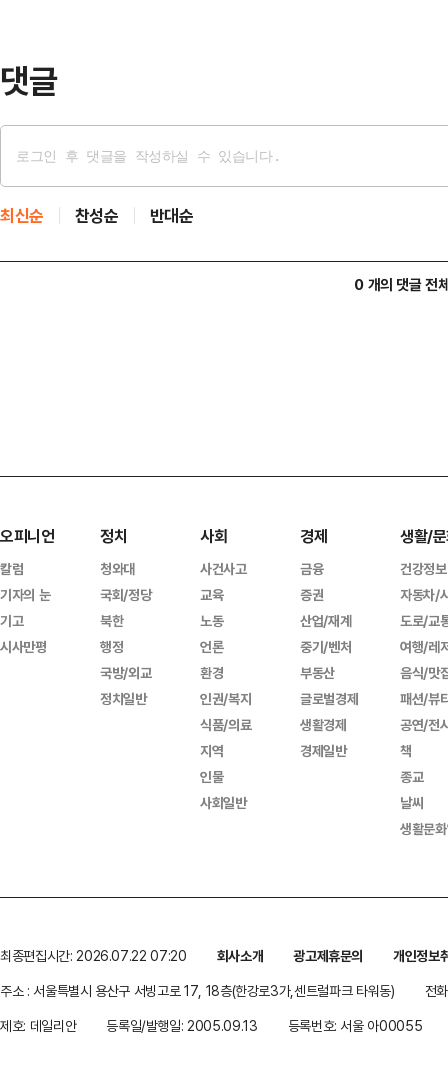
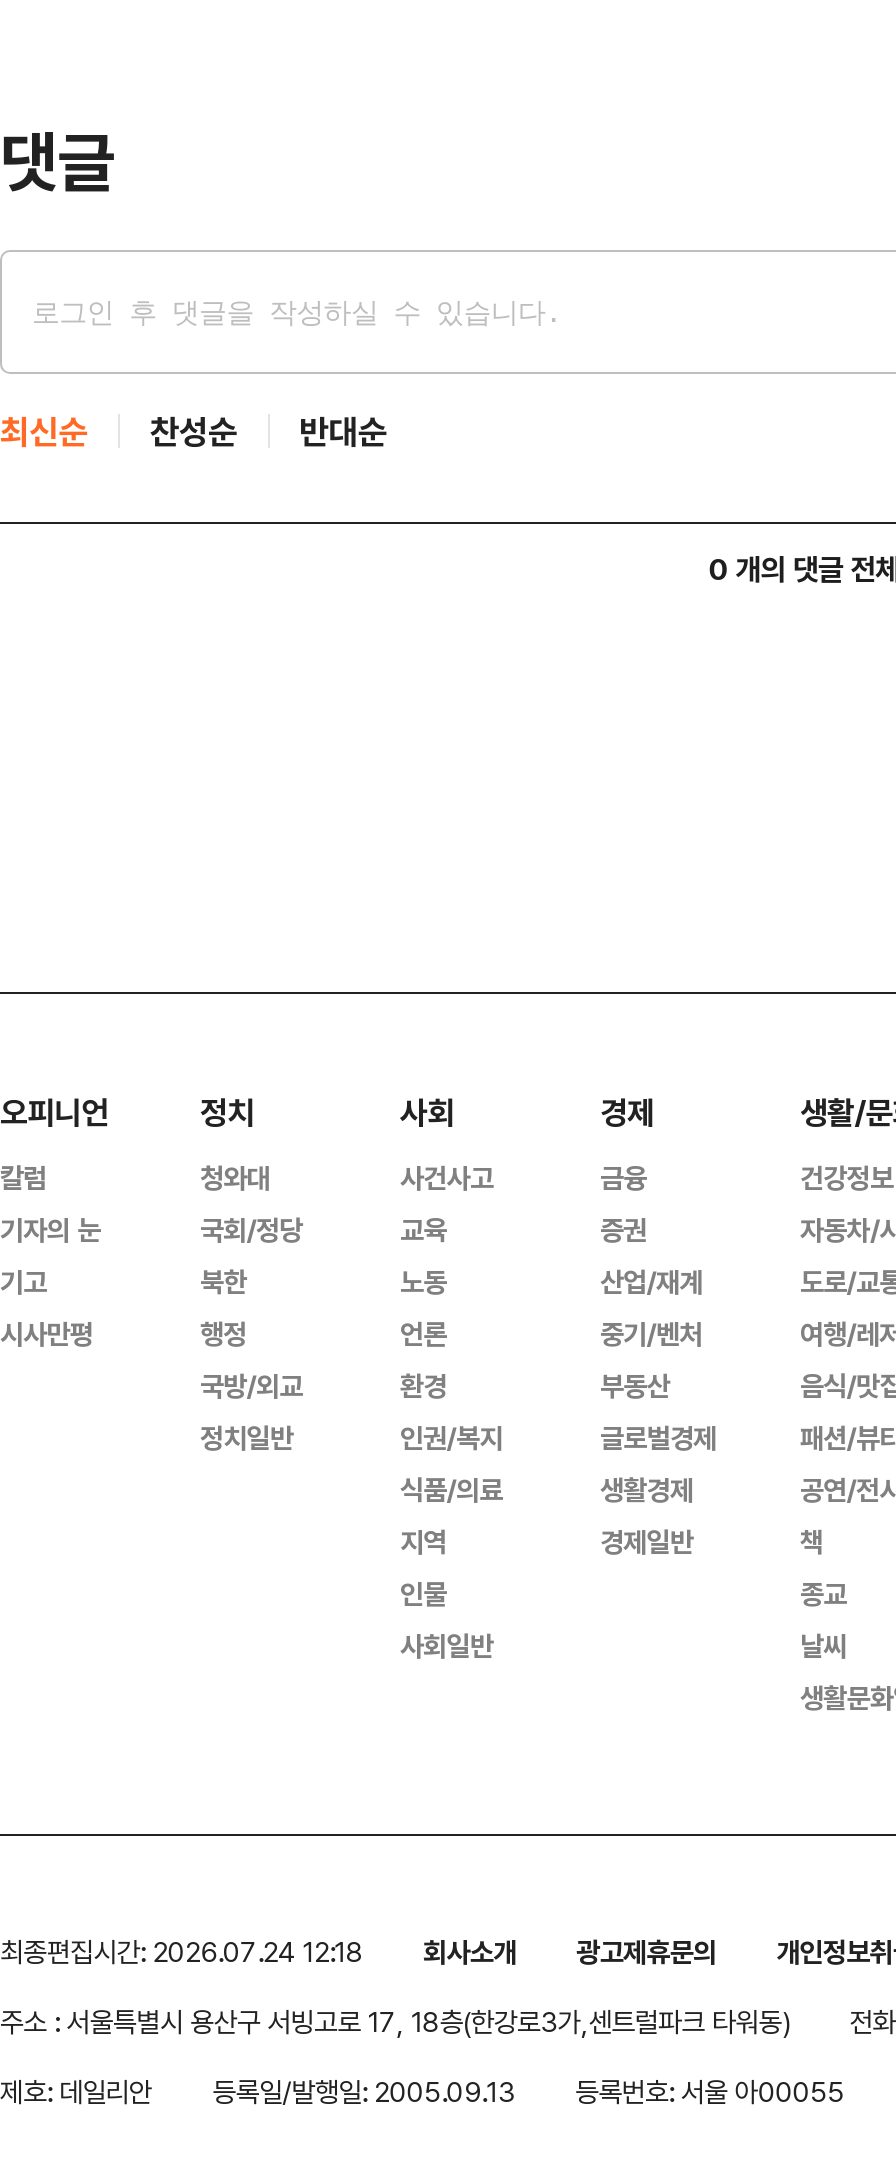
[0,946,187,965] 최종편집시간: 2026.07.22 07:20 -> [0,1932,363,1970] 최종편집시간: 2026.07.24 12:18

